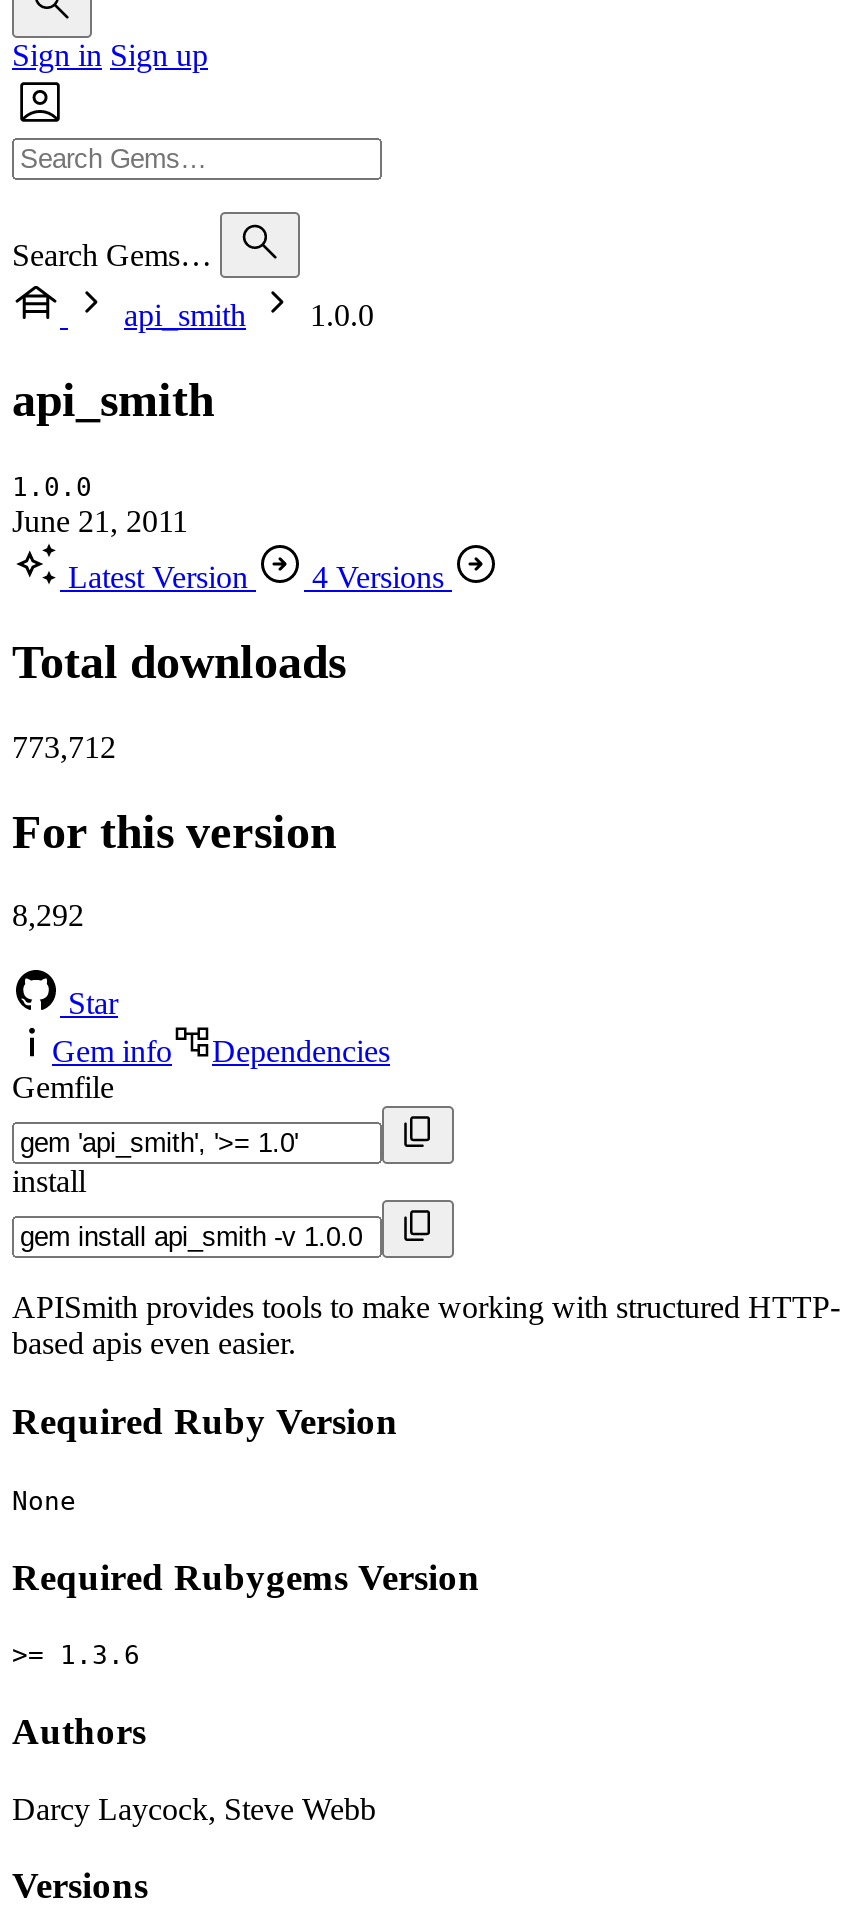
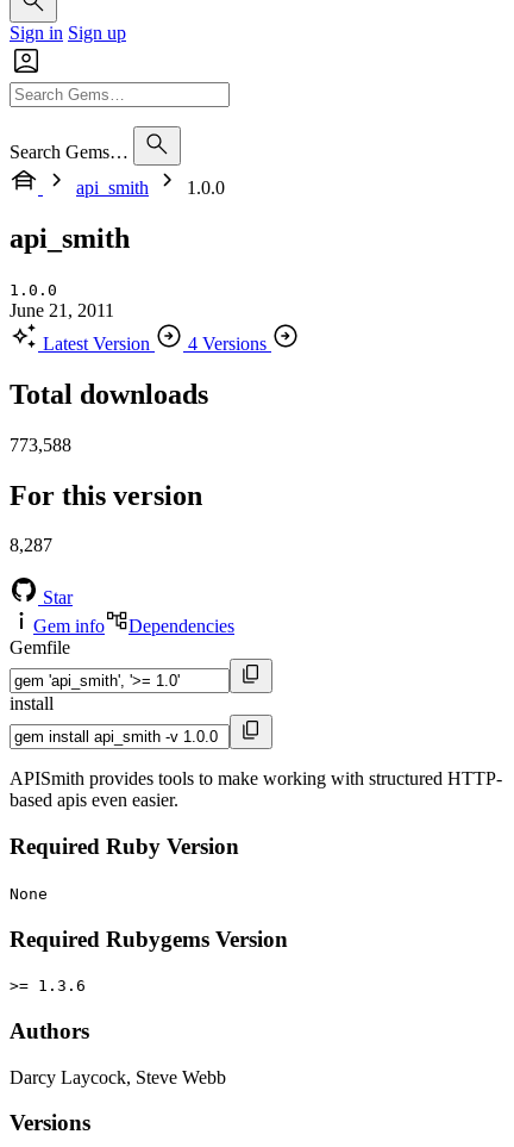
[12,729,116,763] 773,712 -> [10,434,71,455] 773,588
[12,899,84,933] 8,292 -> [10,535,52,556] 8,287

